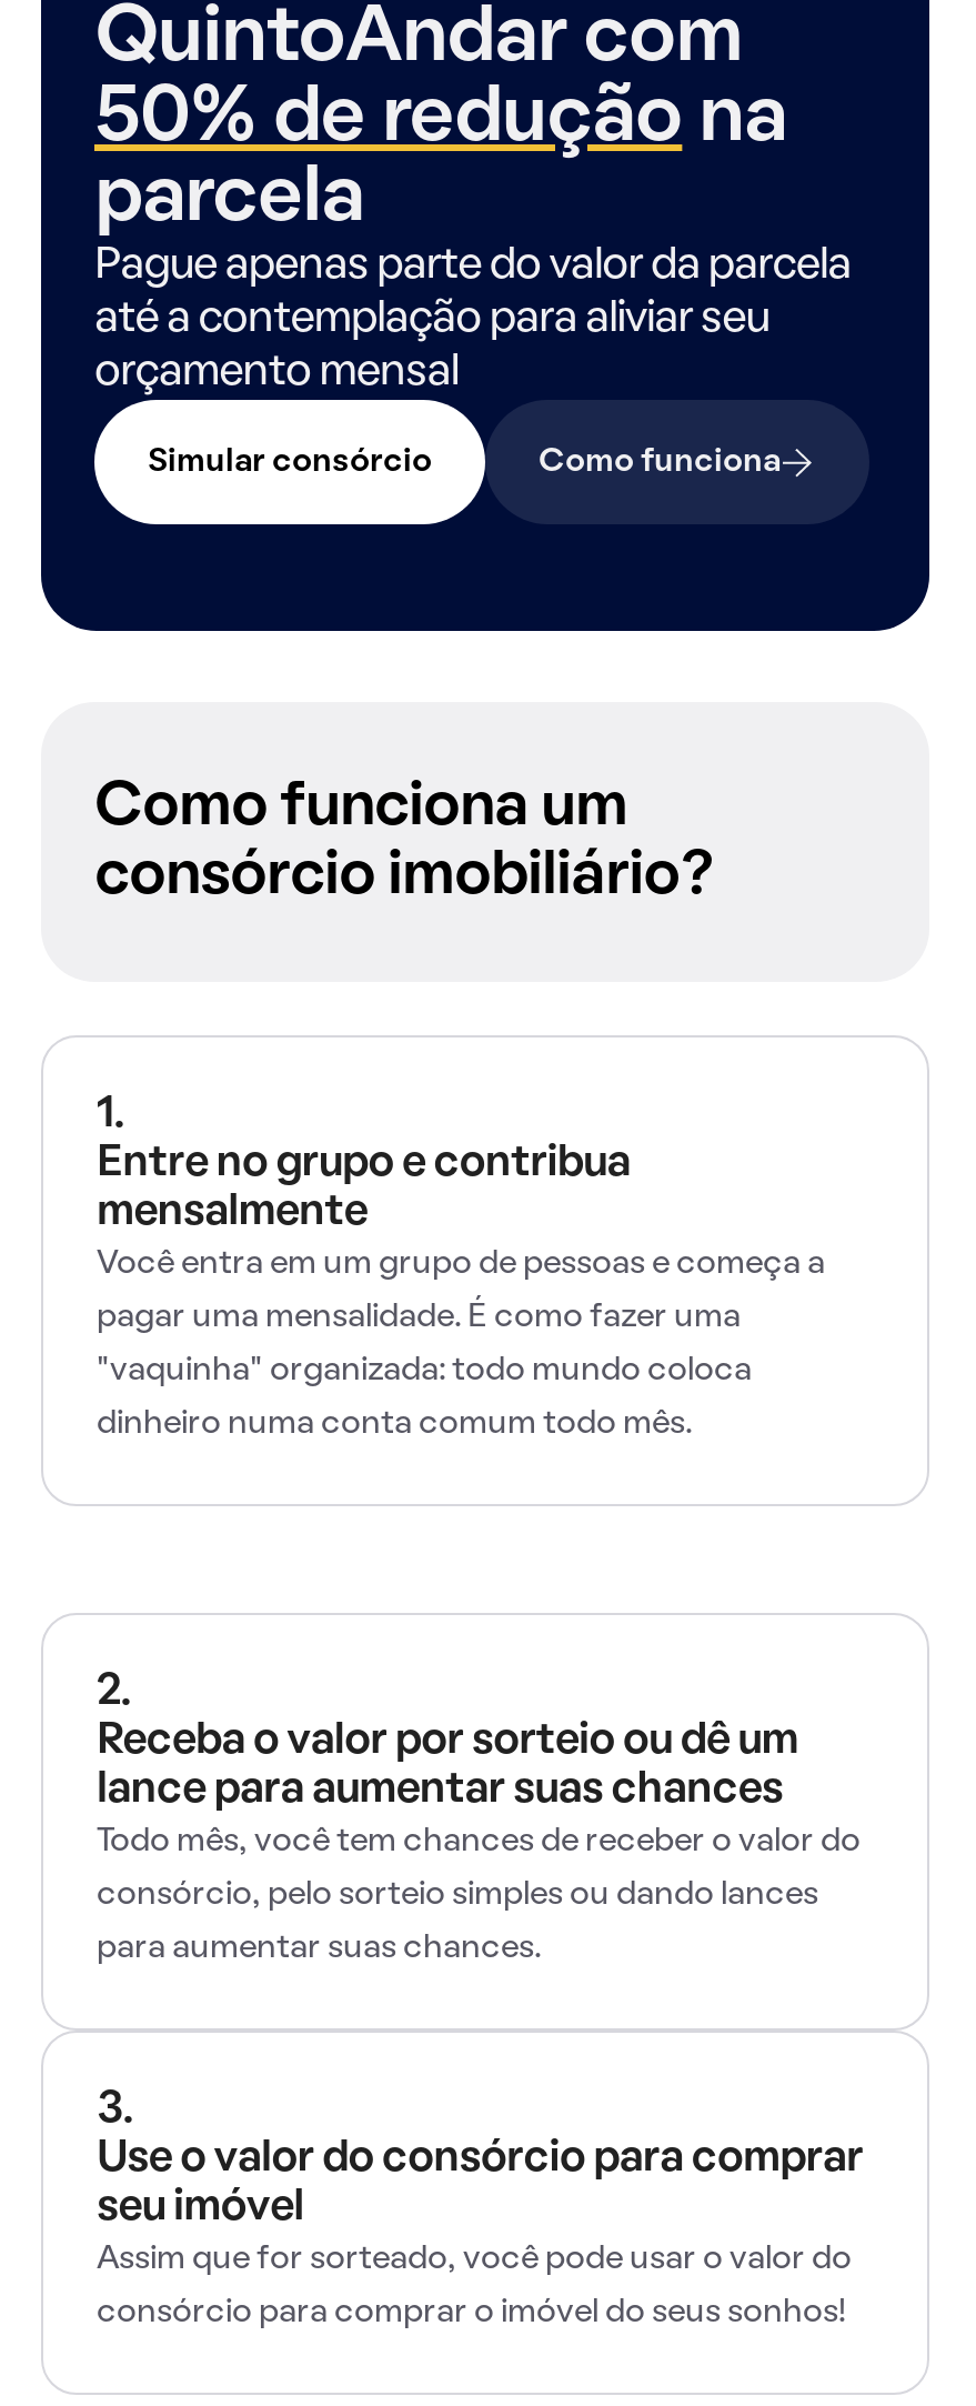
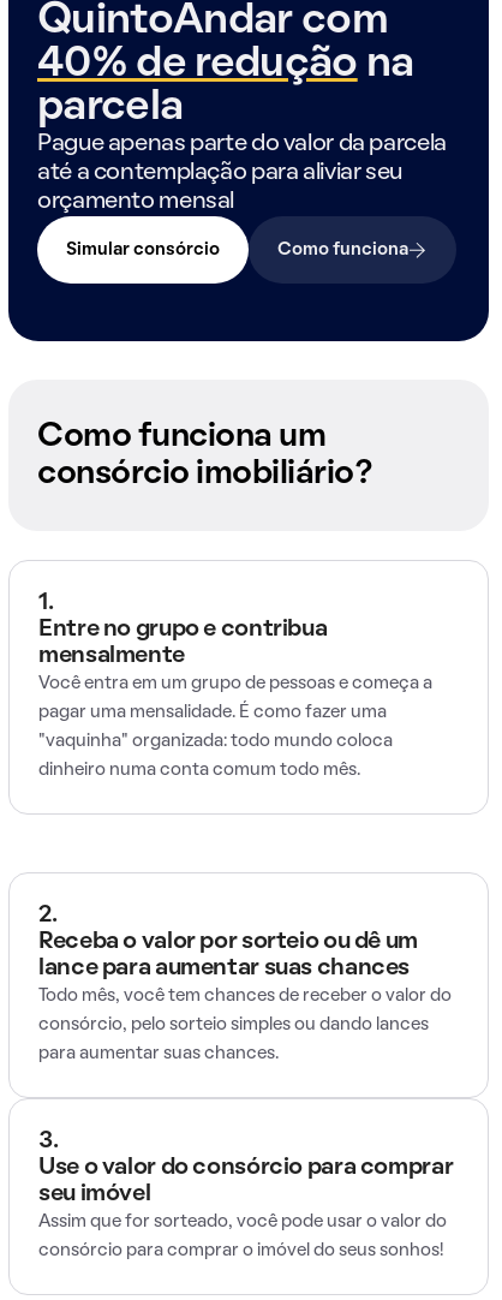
[94,84,787,156] 50% de redução na -> [37,46,414,84] 40% de redução na

